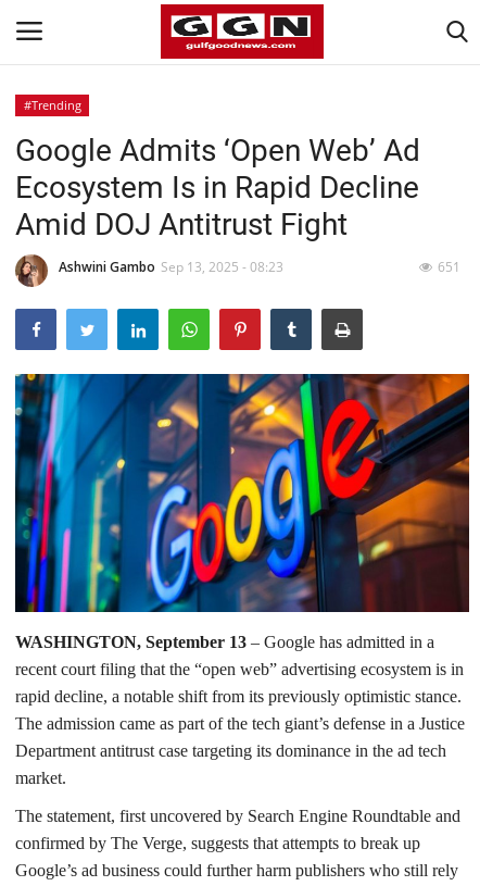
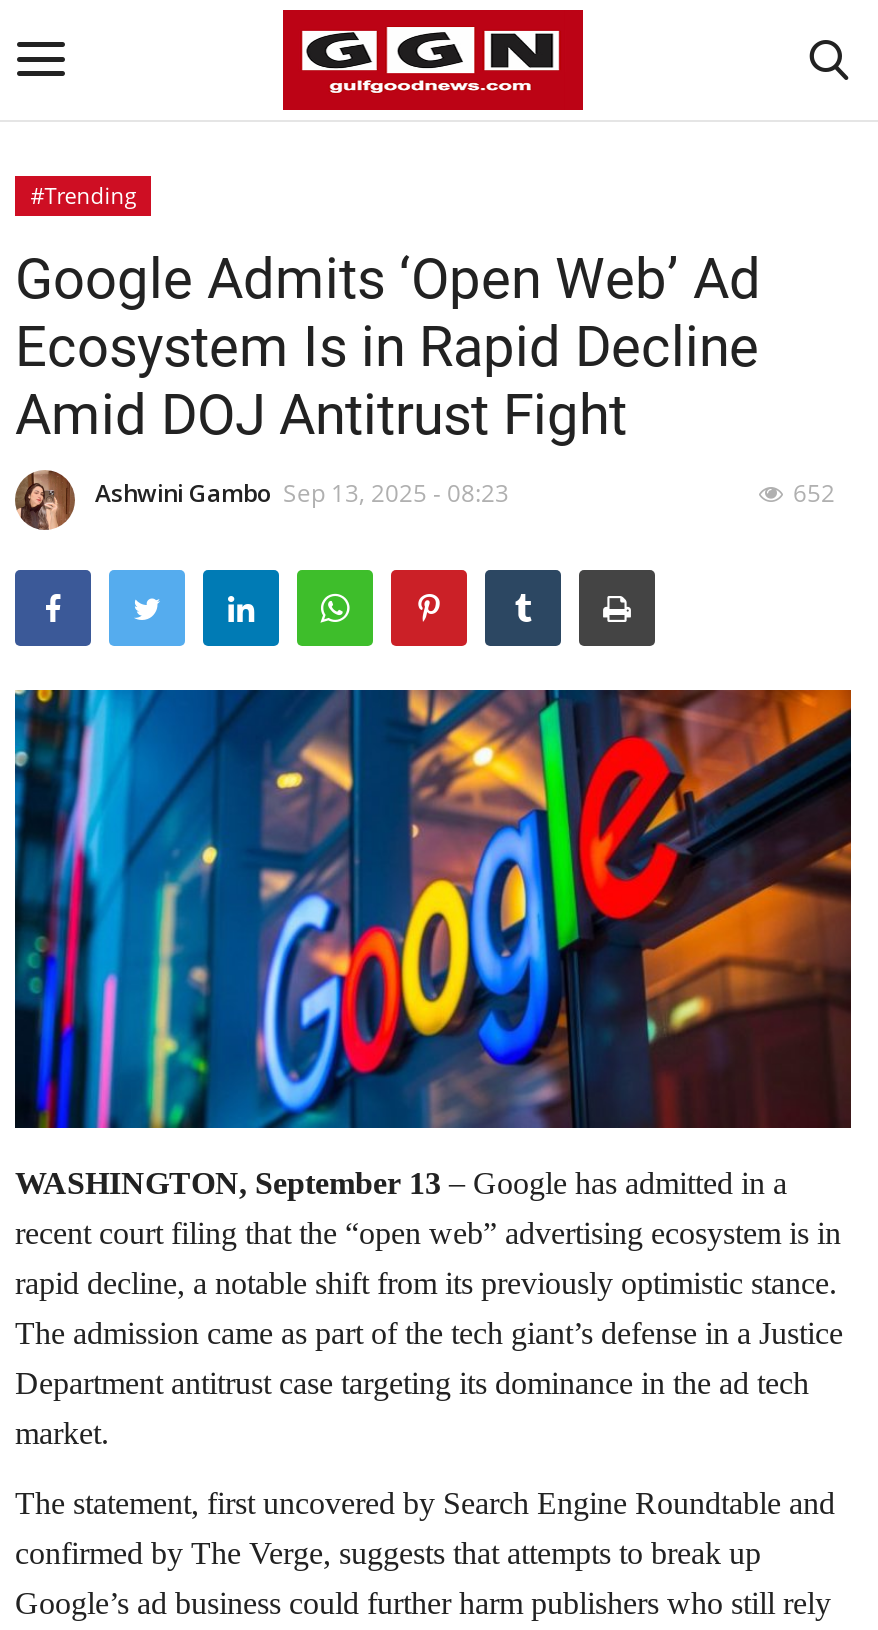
[438,257,460,276] 651 -> [793,476,835,510] 652

